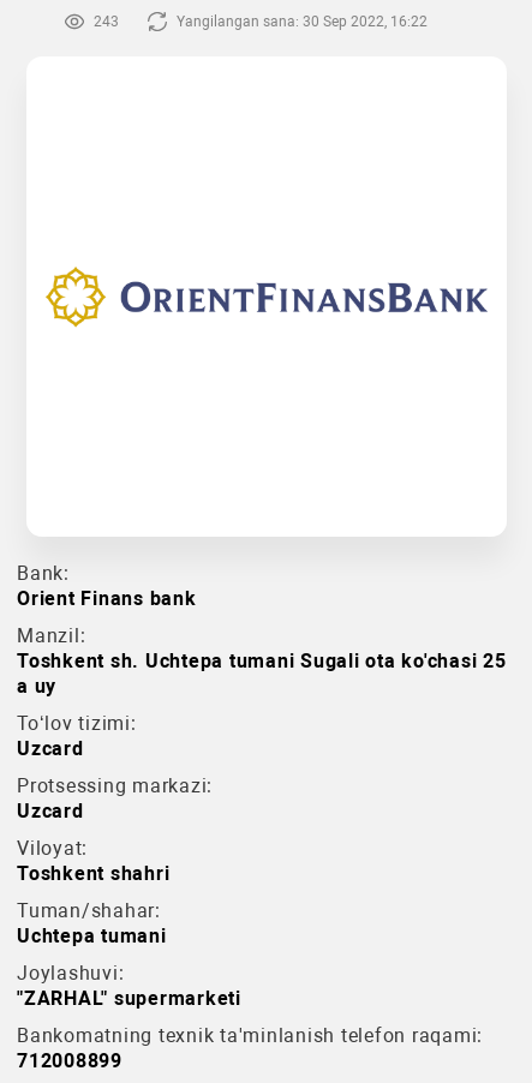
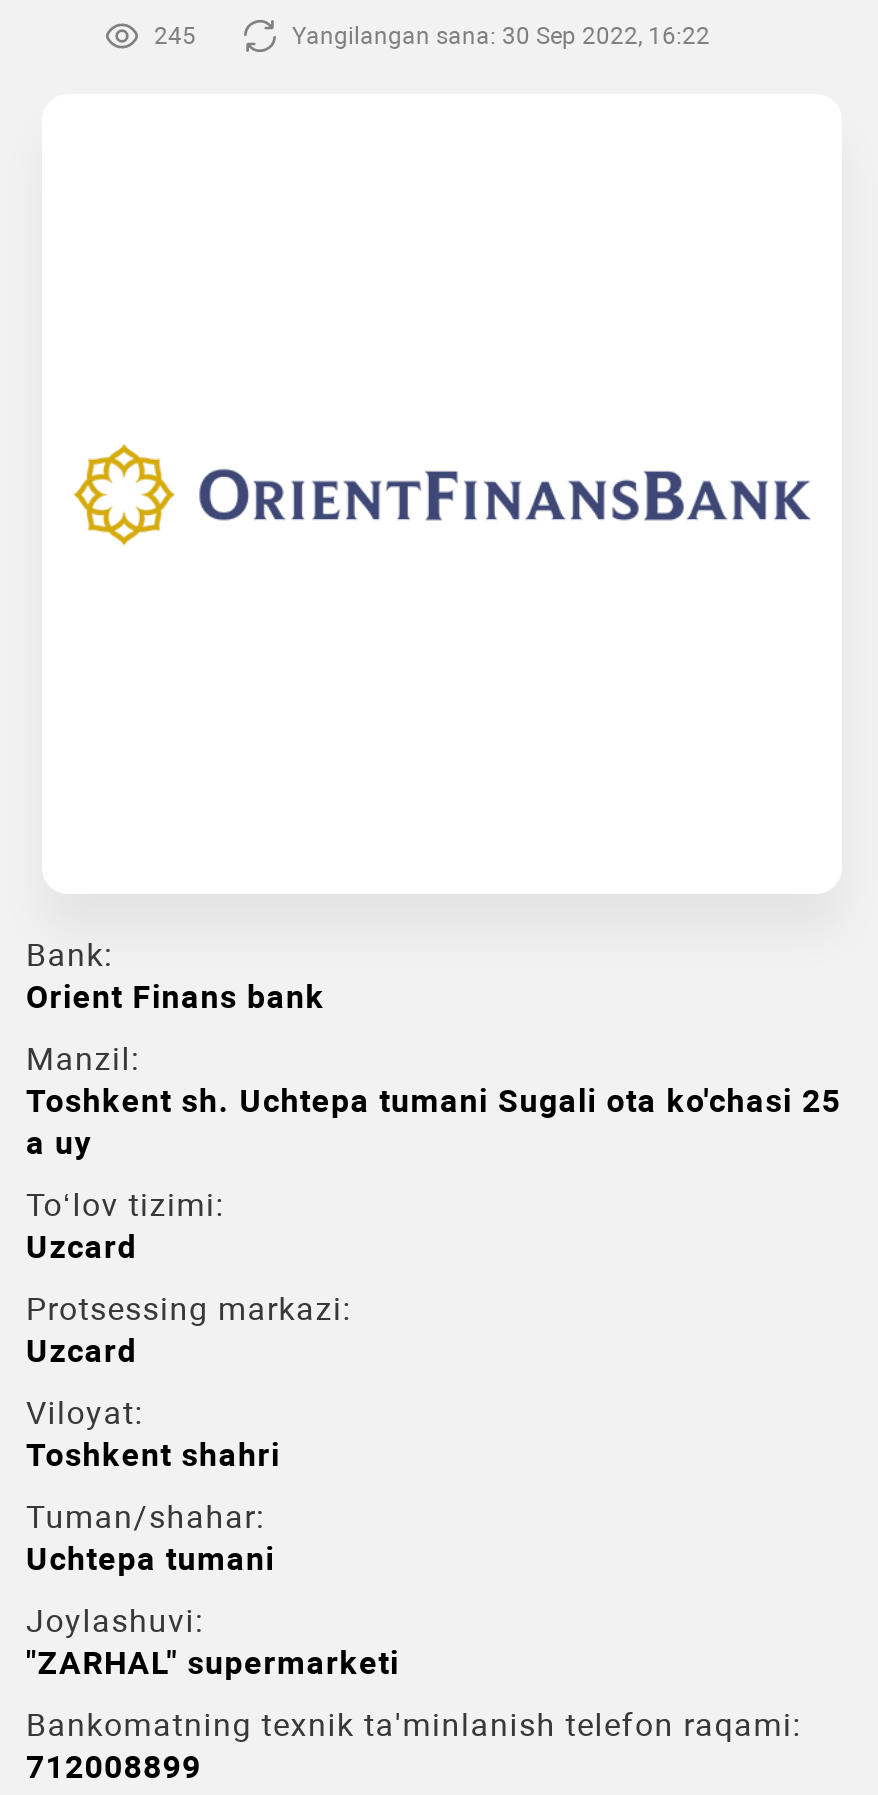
[94,13,119,30] 243 -> [154,22,196,50] 245

